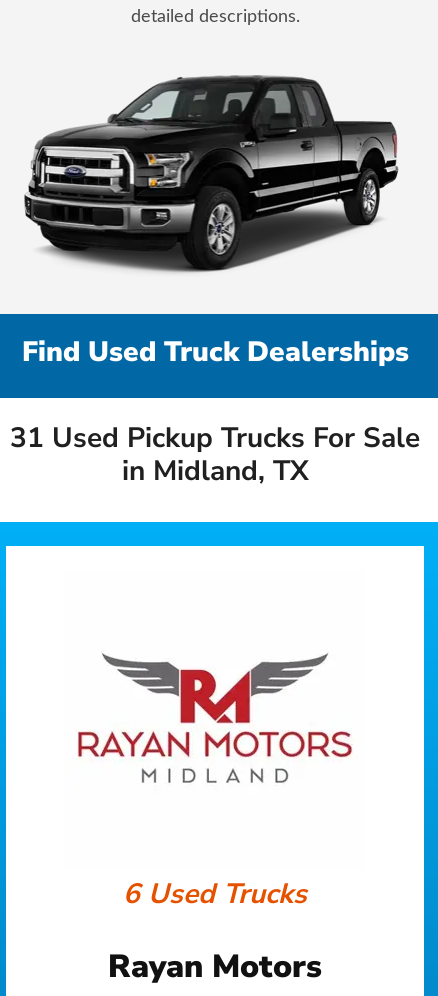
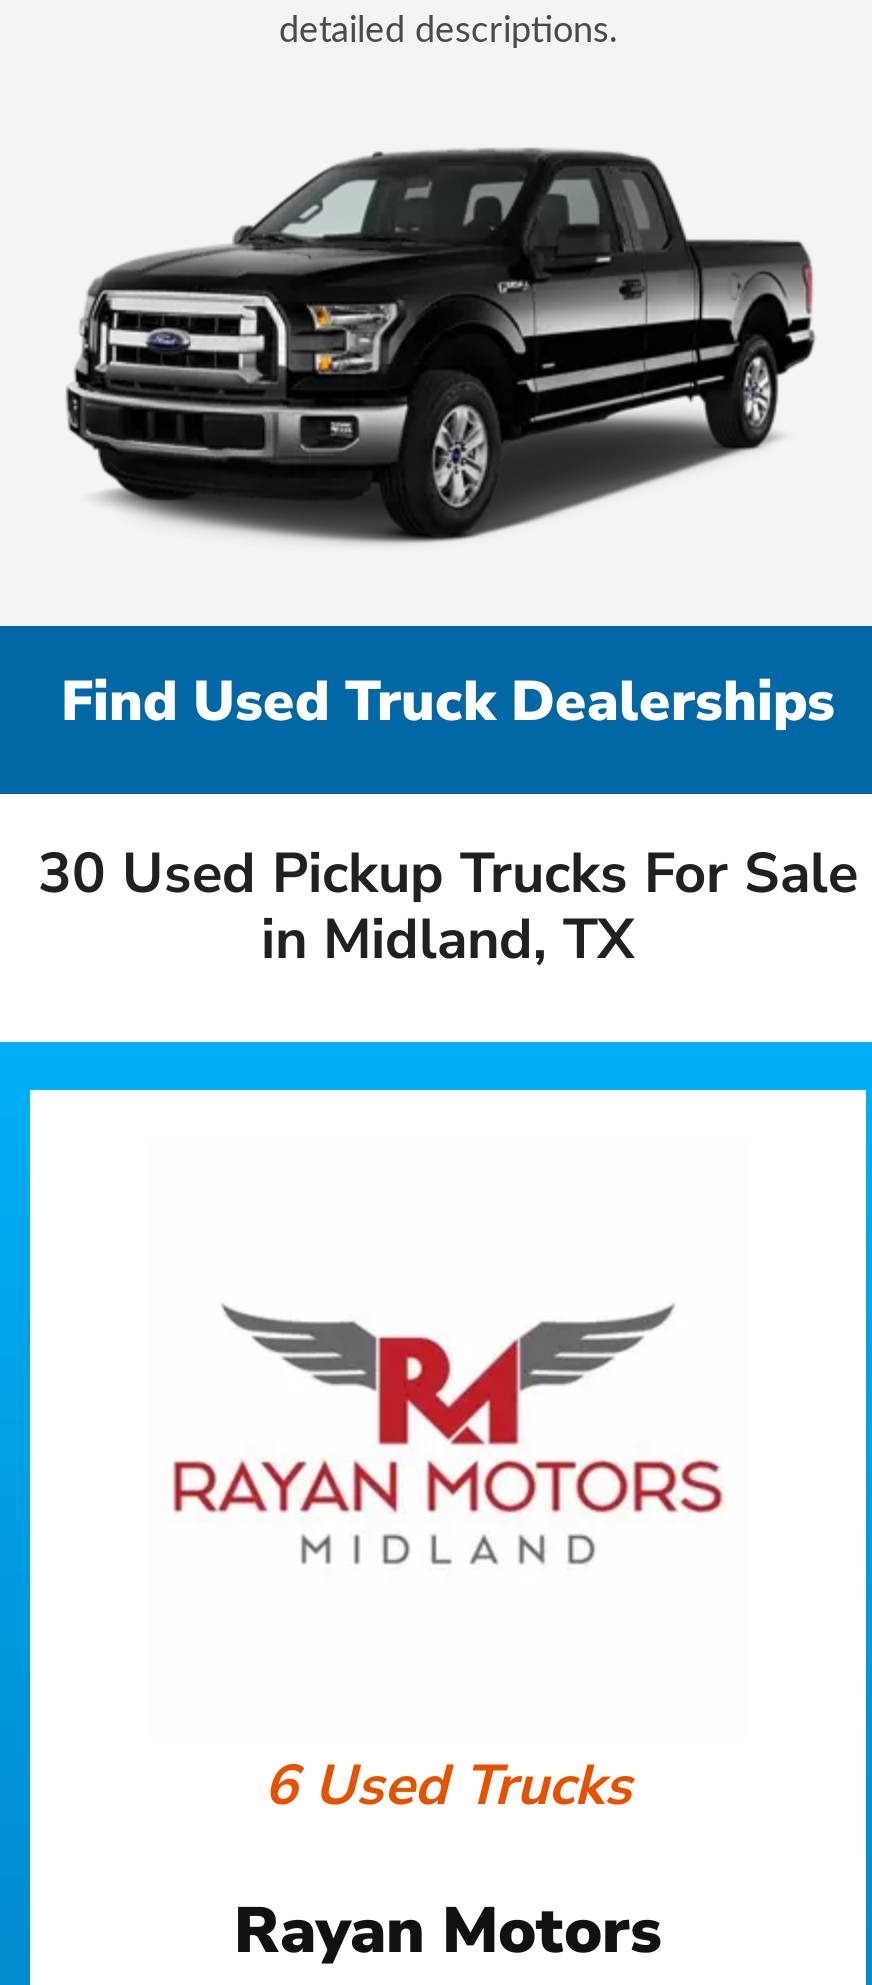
[10,419,420,457] 31 Used Pickup Trucks For Sale -> [38,837,858,913] 30 Used Pickup Trucks For Sale

